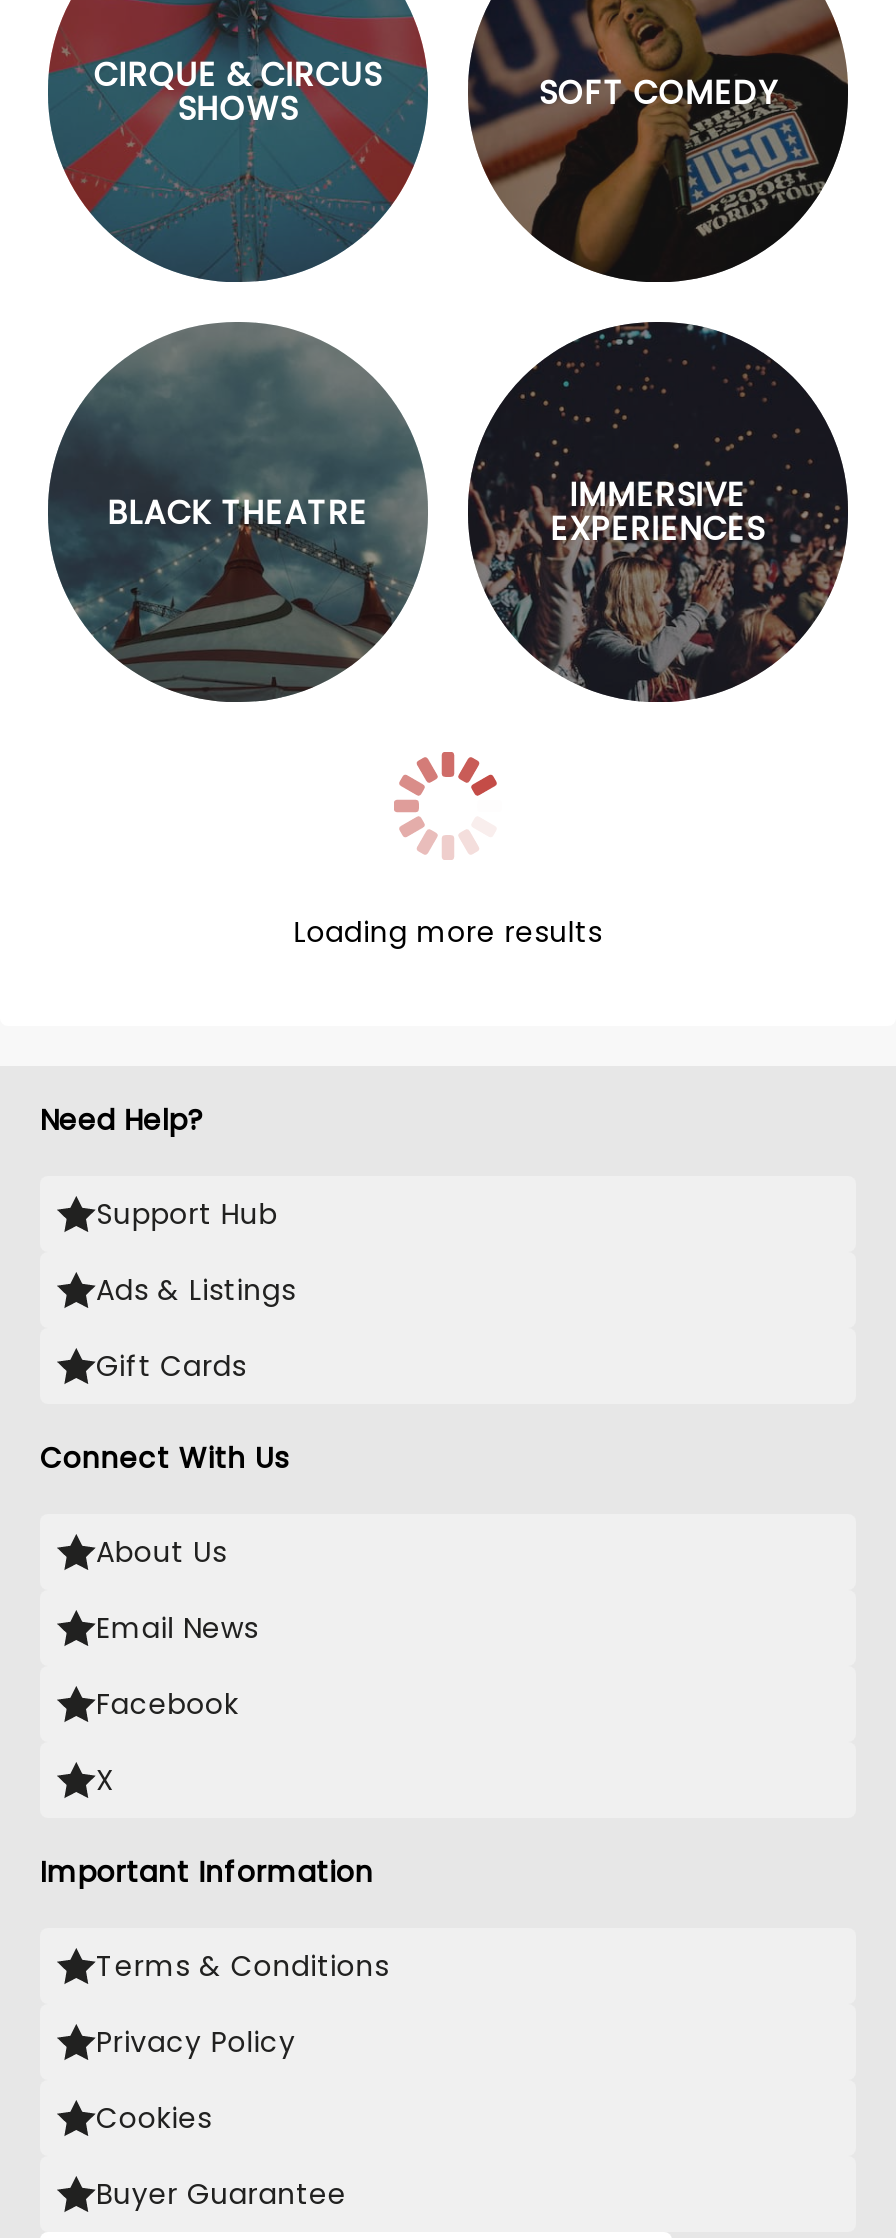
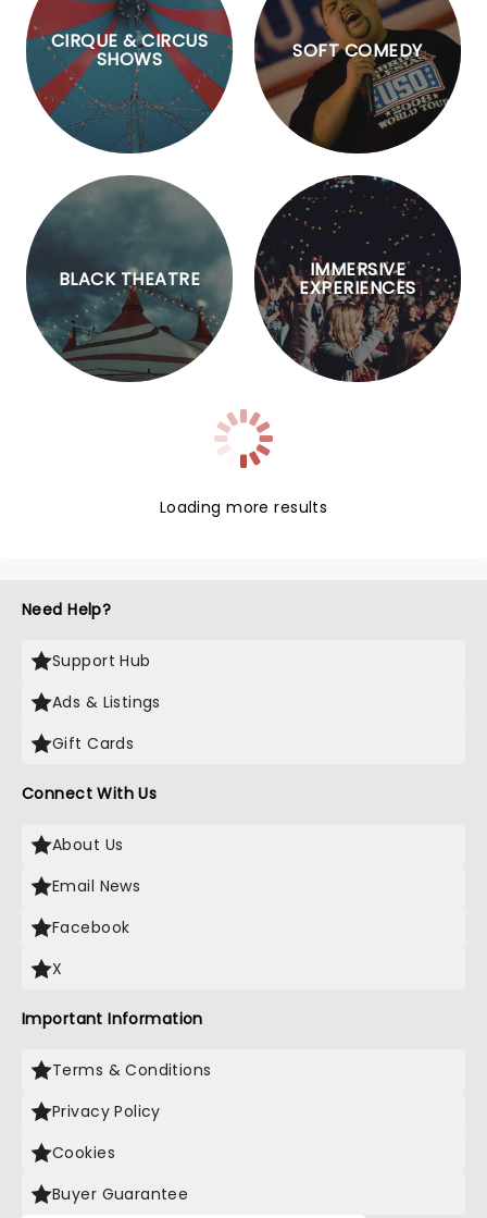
[394,754,502,858] [image] -> [216,411,274,468] [image]

